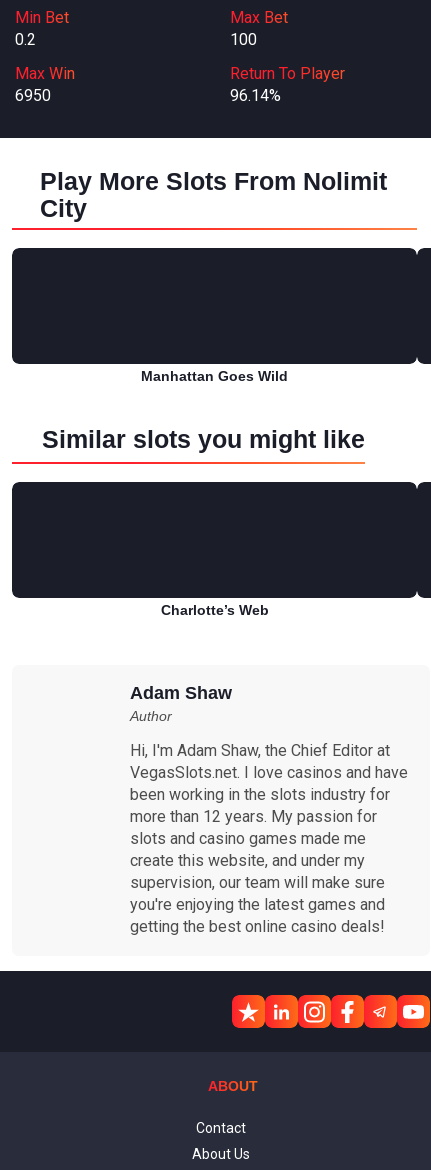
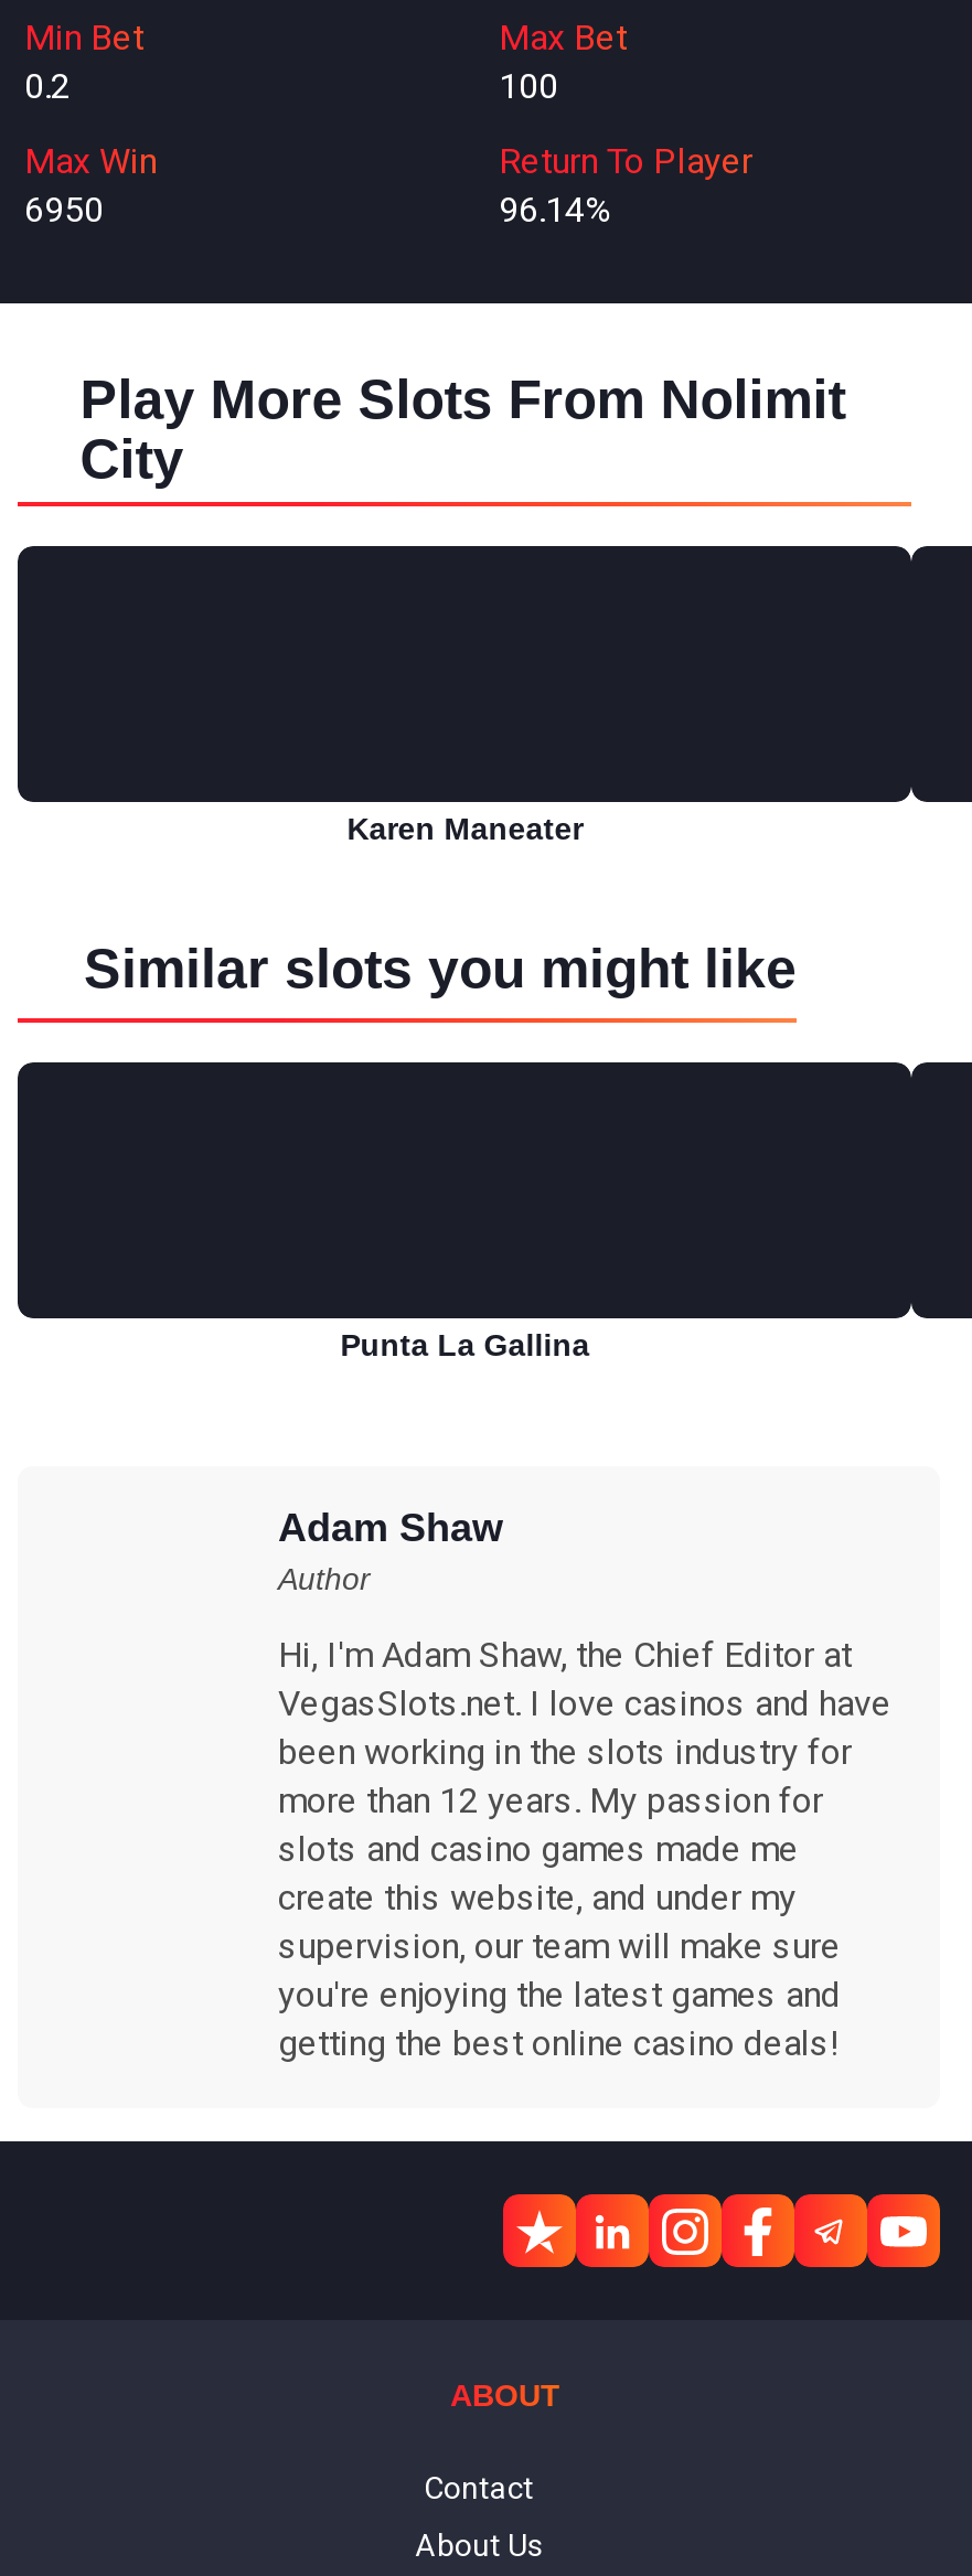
[141,368,288,384] Manhattan Goes Wild -> [347,811,583,846] Karen Maneater
[161,602,269,618] Charlotte’s Web -> [340,1327,590,1362] Punta La Gallina

